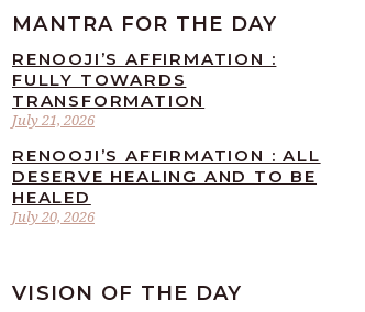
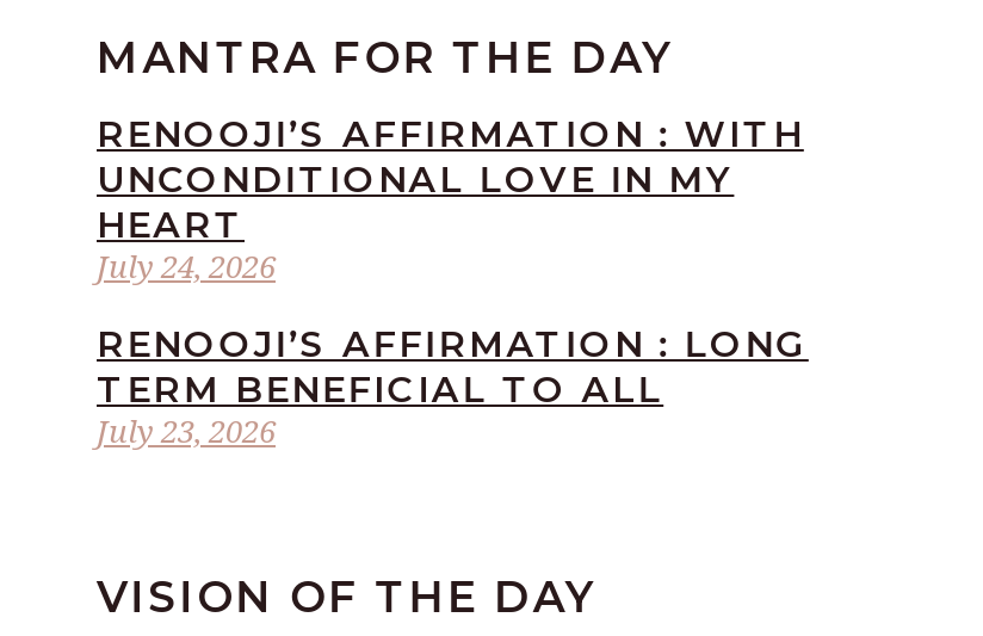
[12,48,276,111] RENOOJI’S AFFIRMATION : | FULLY TOWARDS | TRANSFORMATION -> [97,111,804,247] RENOOJI’S AFFIRMATION : WITH | UNCONDITIONAL LOVE IN MY | HEART
[12,110,95,130] July 21, 2026 -> [97,245,276,288] July 24, 2026
[12,145,321,208] RENOOJI’S AFFIRMATION : ALL | DESERVE HEALING AND TO BE | HEALED -> [97,321,809,412] RENOOJI’S AFFIRMATION : LONG | TERM BENEFICIAL TO ALL
[12,207,95,226] July 20, 2026 -> [97,410,276,452] July 23, 2026

